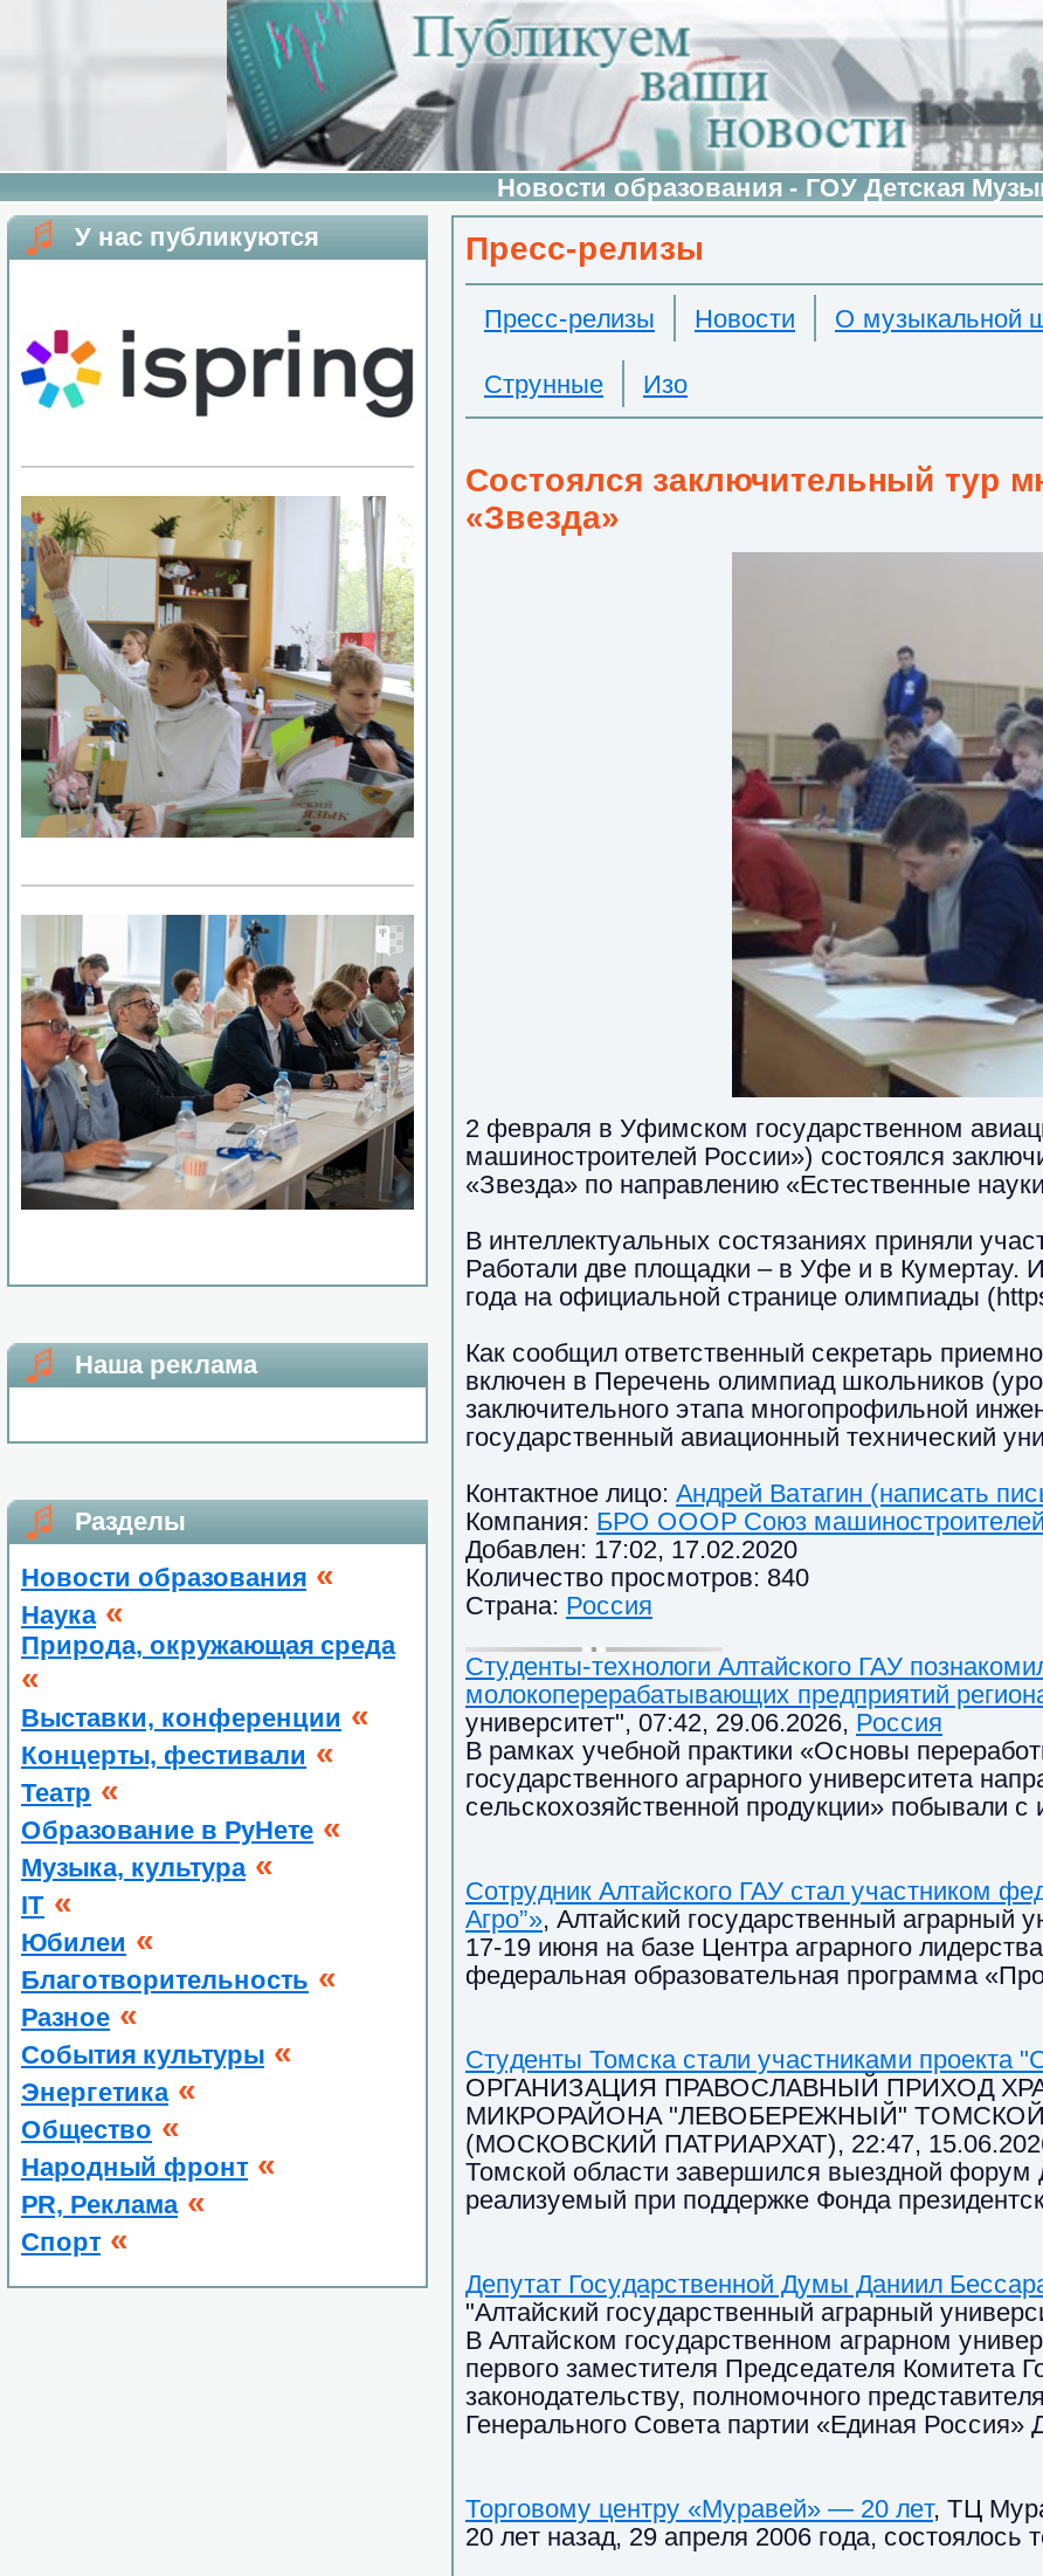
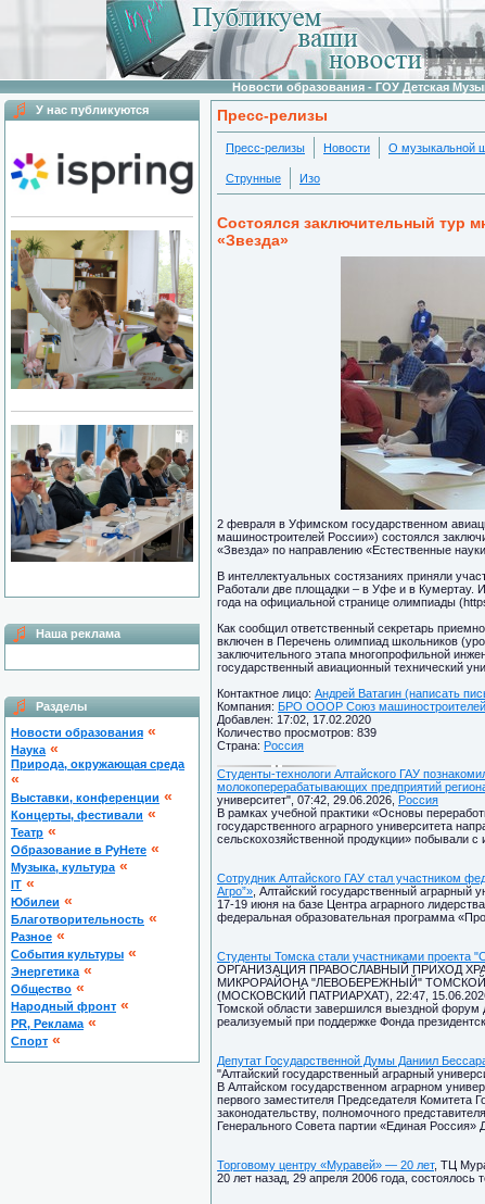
[465,1563,809,1591] Количество просмотров: 840 -> [217,726,376,739] Количество просмотров: 839

